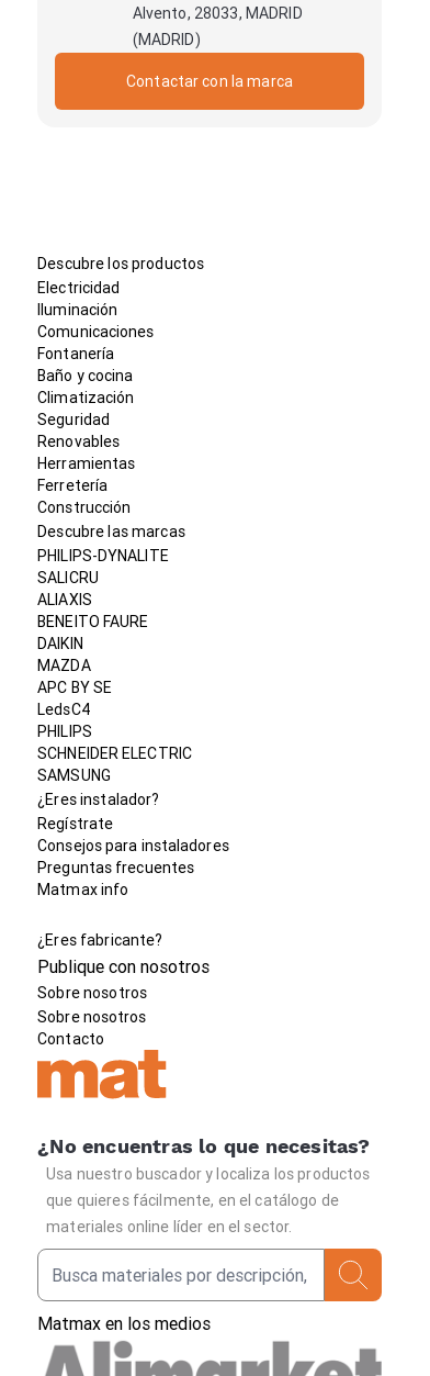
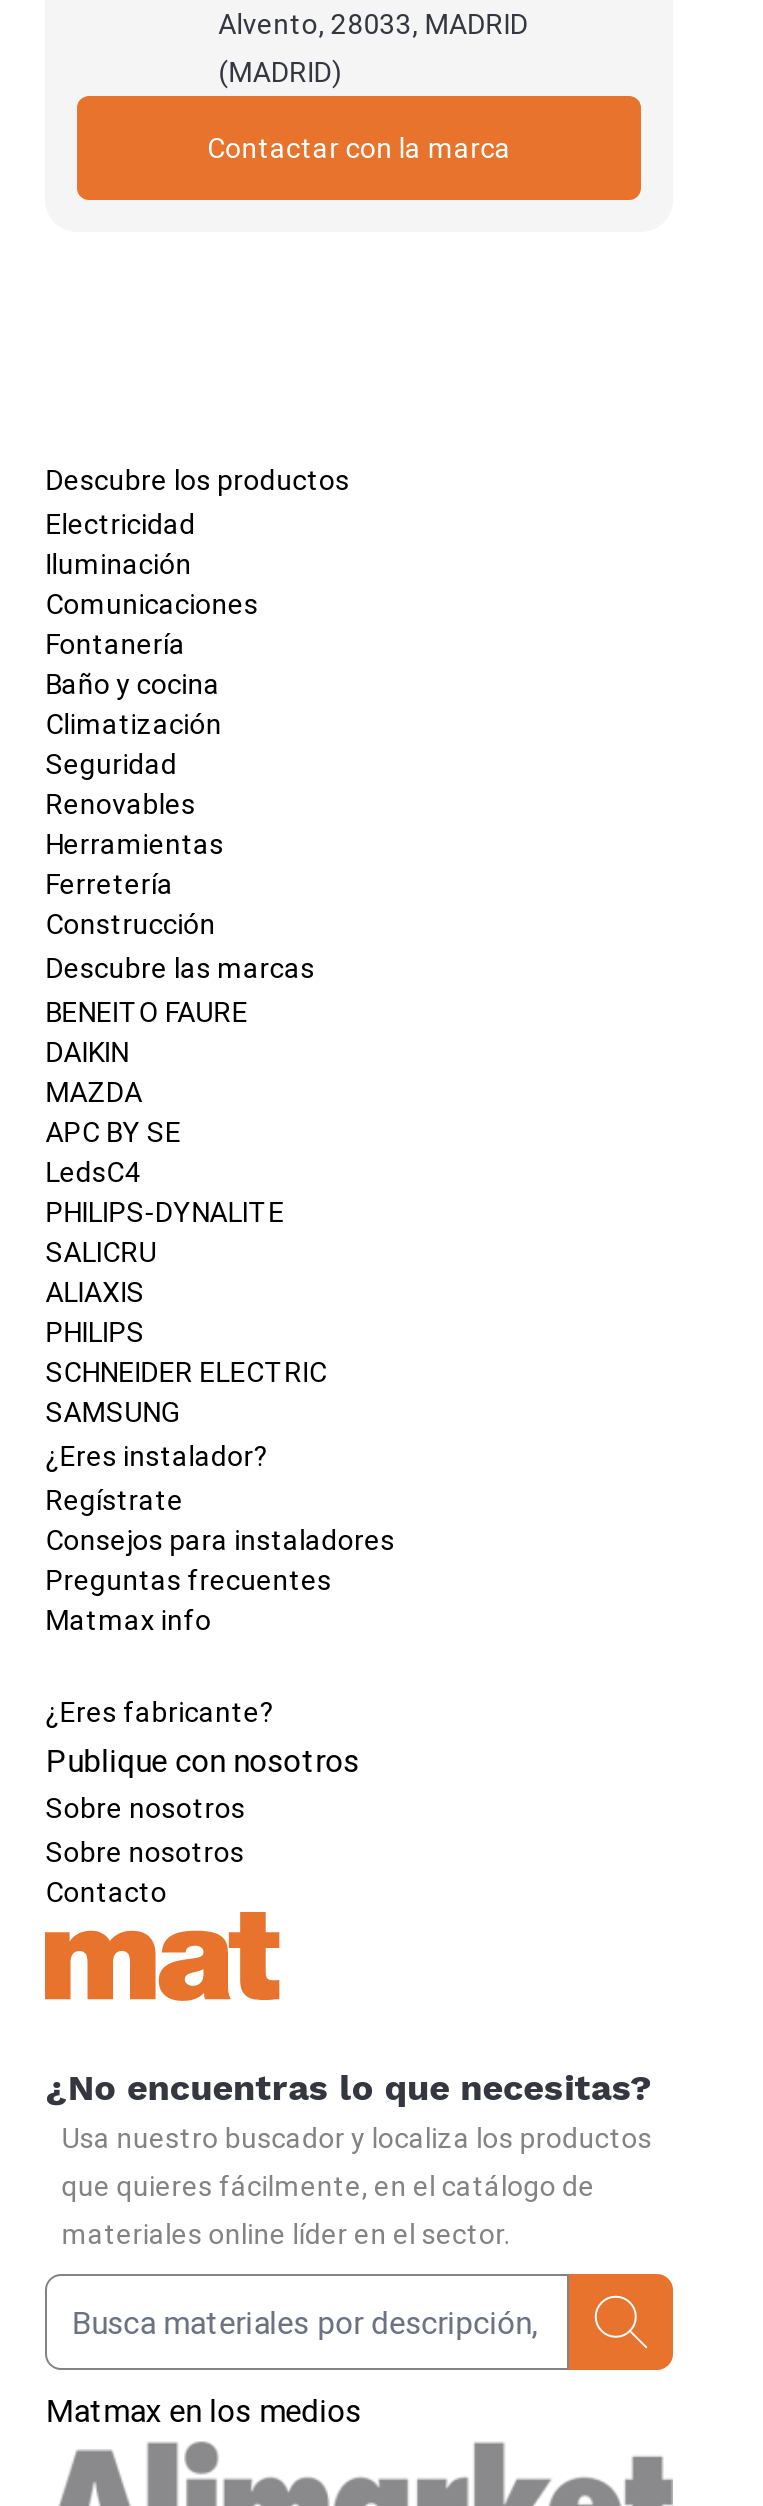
moved [38,546,169,609] -> [45,1194,285,1310]: PHILIPS-DYNALITE | SALICRU | ALIAXIS
moved [38,612,149,719] -> [45,994,248,1190]: BENEITO FAURE | DAIKIN | MAZDA | APC BY SE | LedsC4

